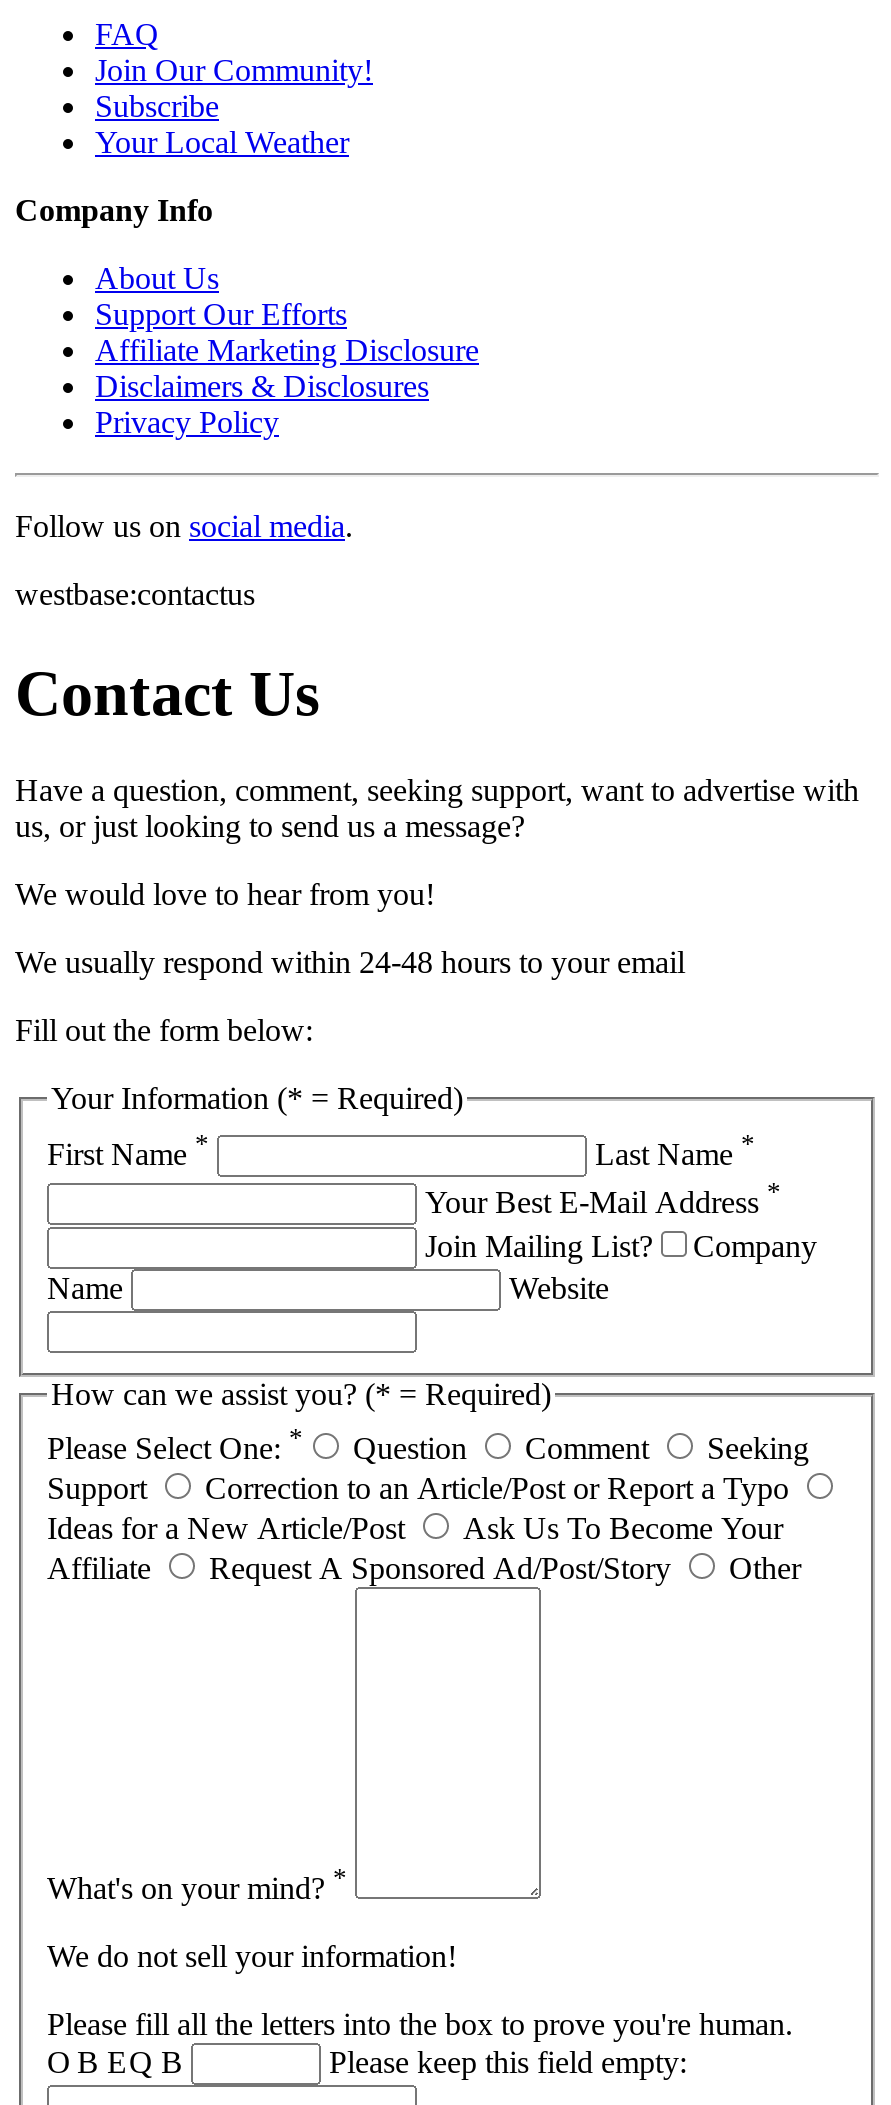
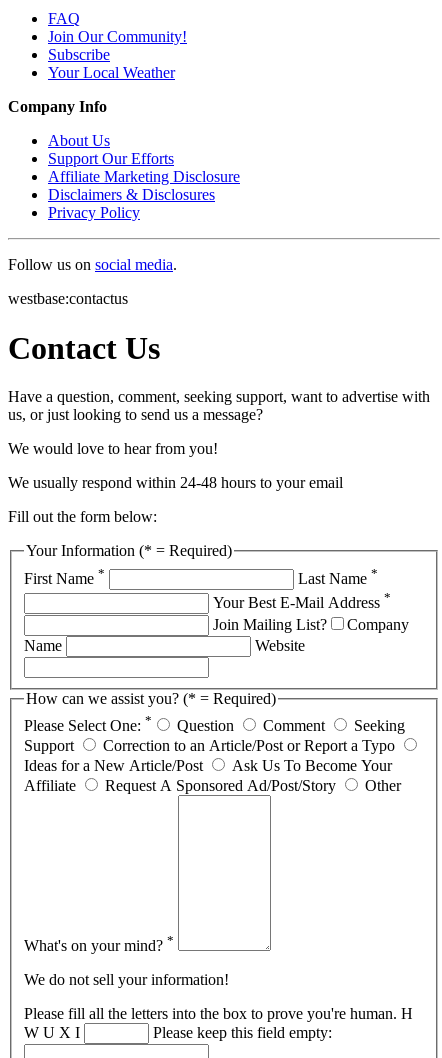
[47,2008,793,2080] Please fill all the letters into the box to prove you're human. | O B E Q B -> [24,1005,416,1041] Please fill all the letters into the box to prove you're human. H | W U X I

